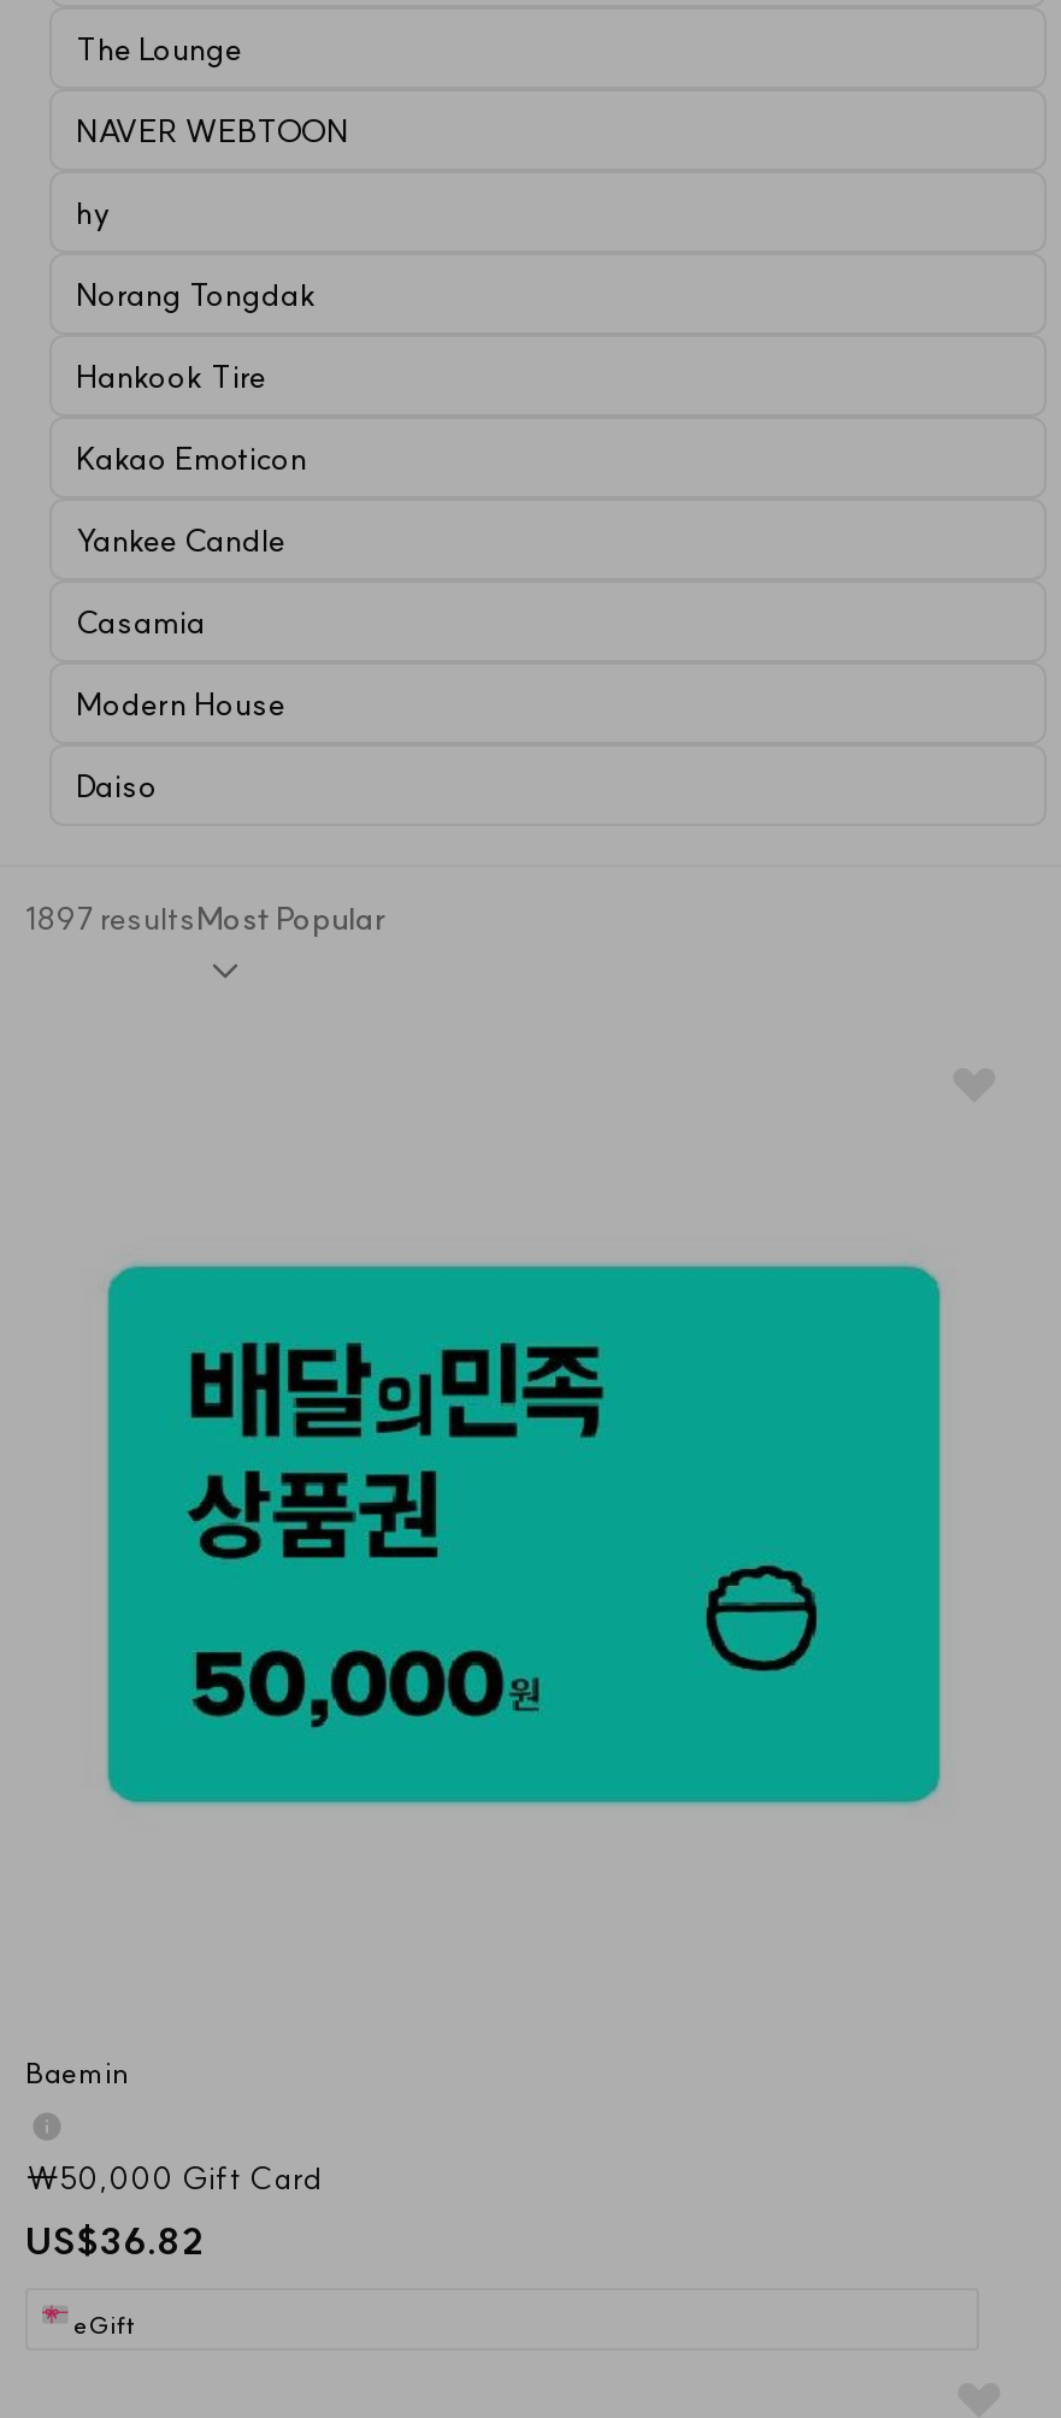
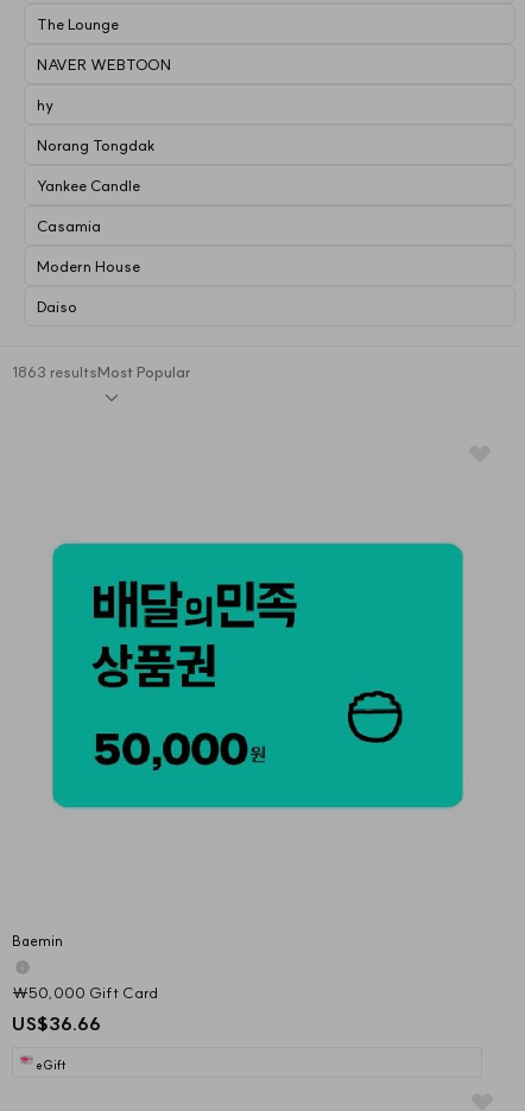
[76,355,307,476] Hankook Tire | Kakao Emoticon -> none
[25,898,387,937] 1897 resultsMost Popular -> [12,362,191,381] 1863 resultsMost Popular
[25,2218,204,2264] US$36.82 -> [12,1012,101,1035] US$36.66

